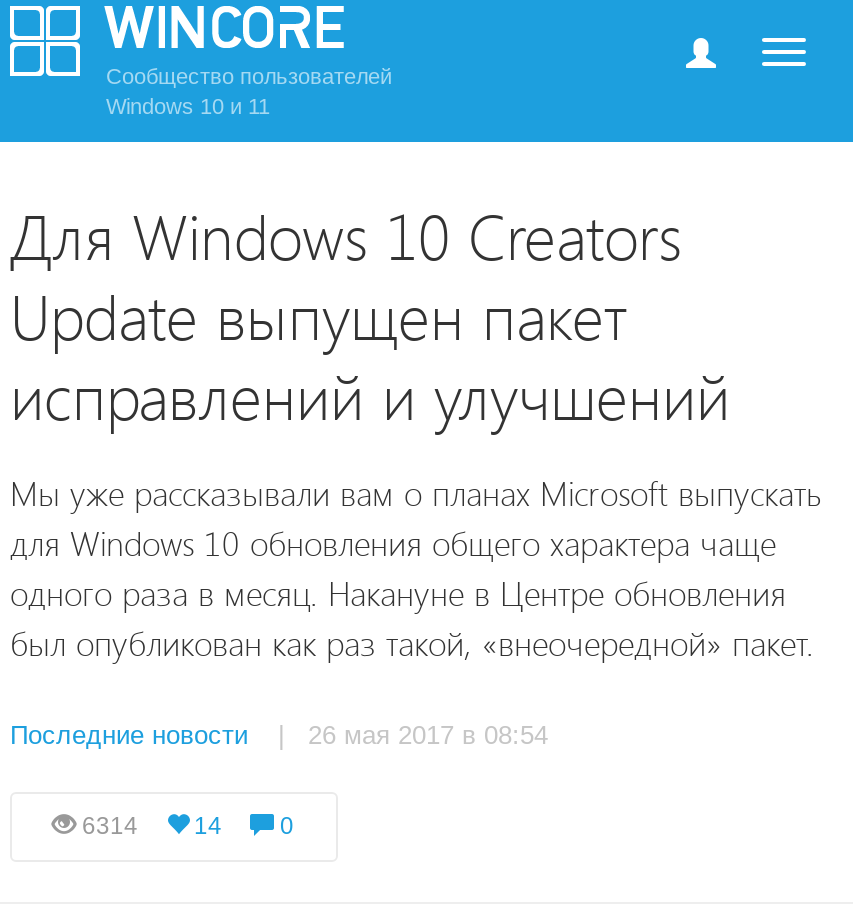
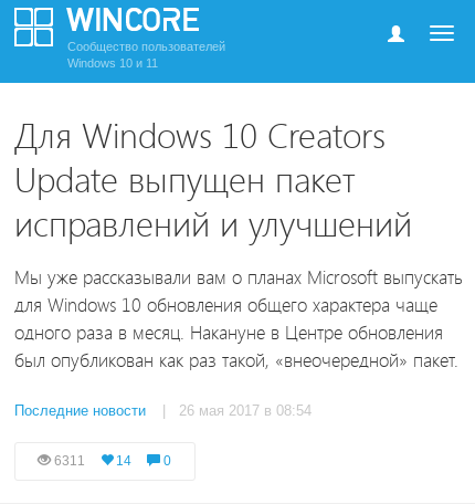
[76,812,294,840] 6314 14 0 -> [51,453,171,469] 6311 14 0

